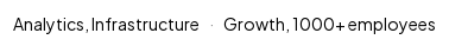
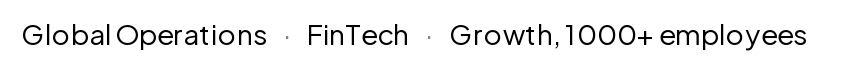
[13,13,200,34] Analytics, Infrastructure -> [21,15,409,51] Global Operations | FinTech

